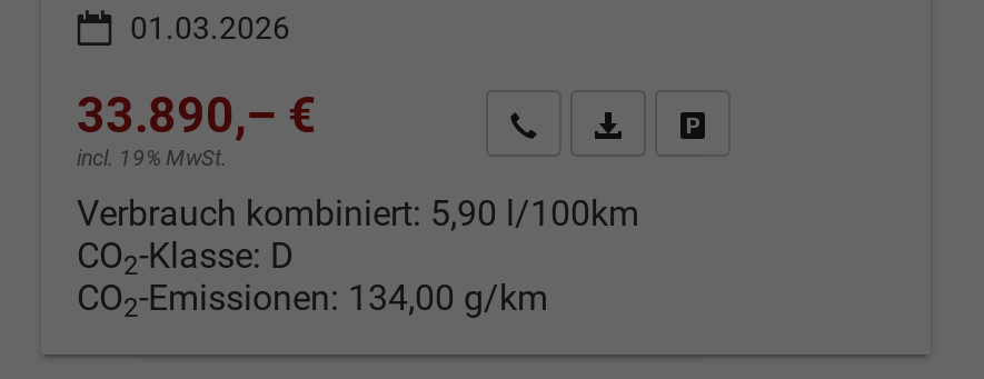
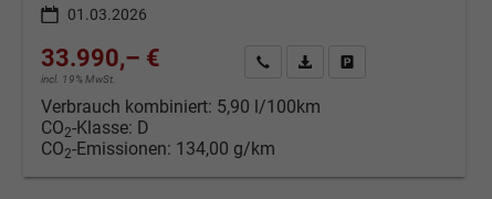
[77,88,317,143] 33.890,– € -> [41,44,160,71] 33.990,– €

